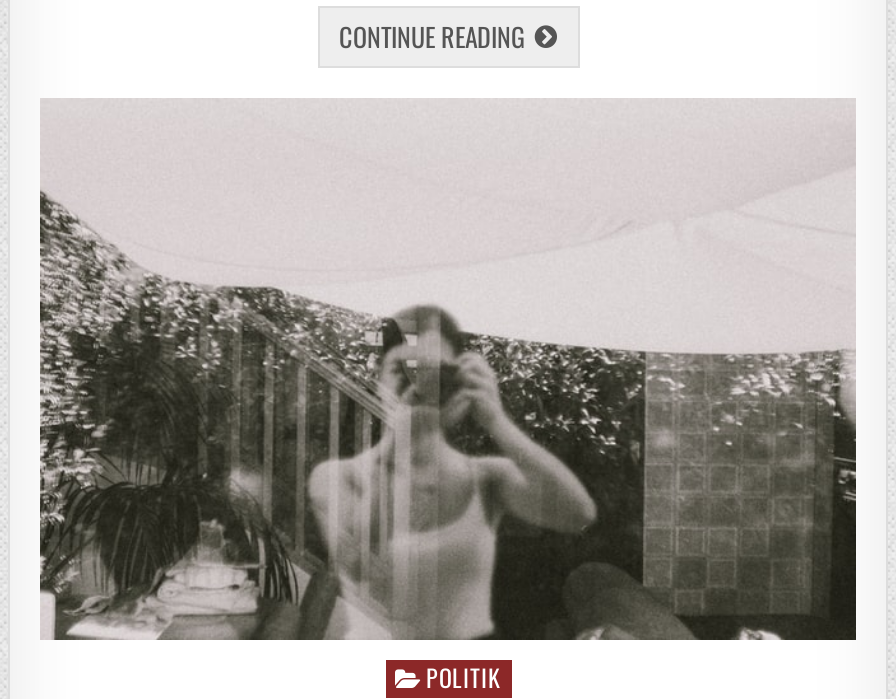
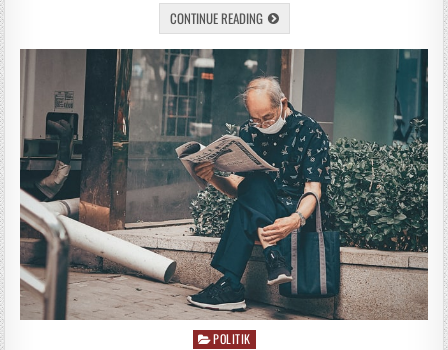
[38,98,858,642] [image] -> [19,48,429,321] [image]

